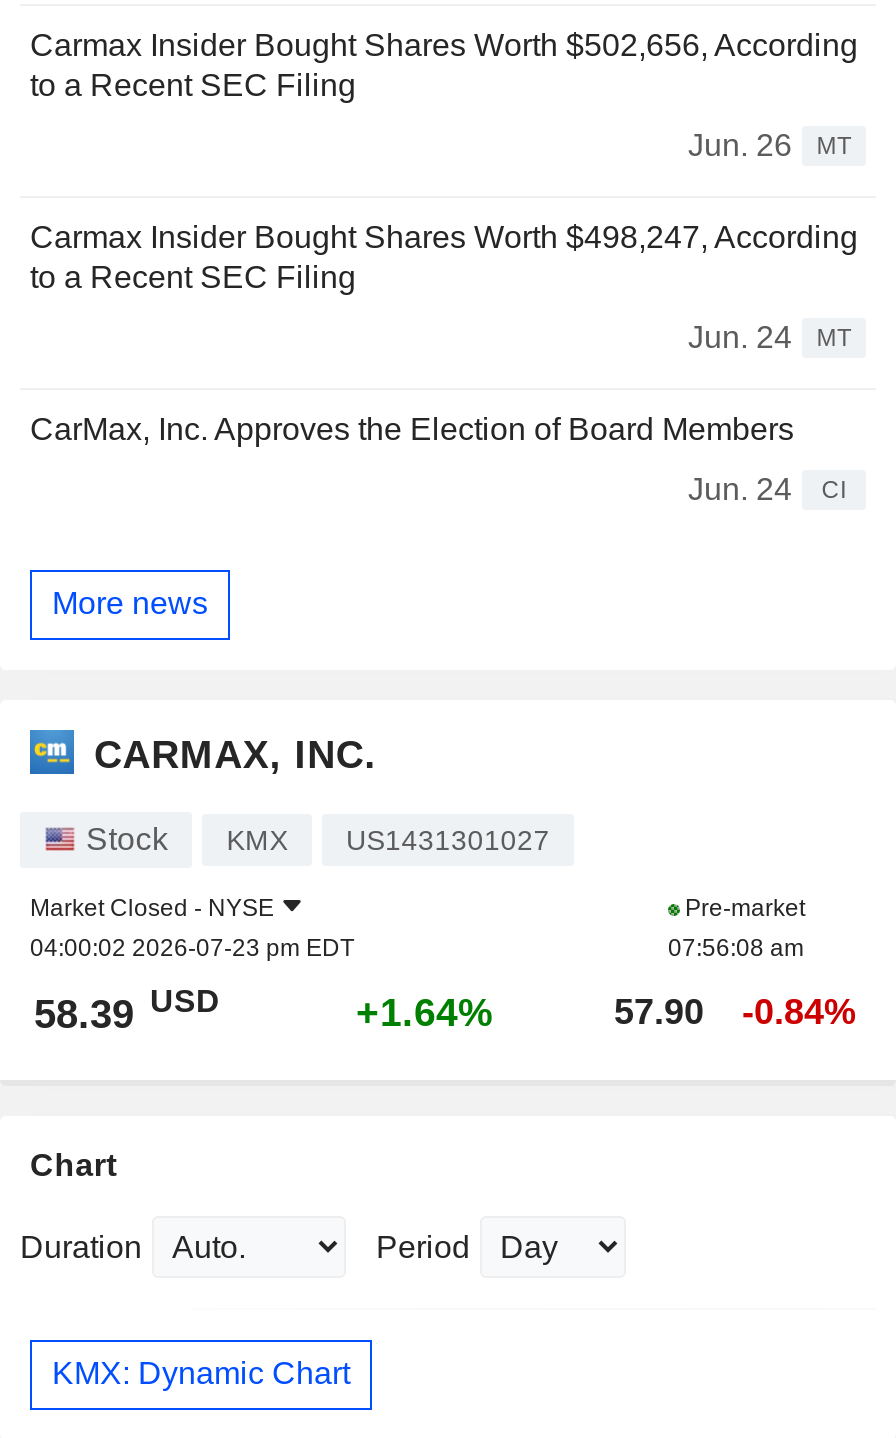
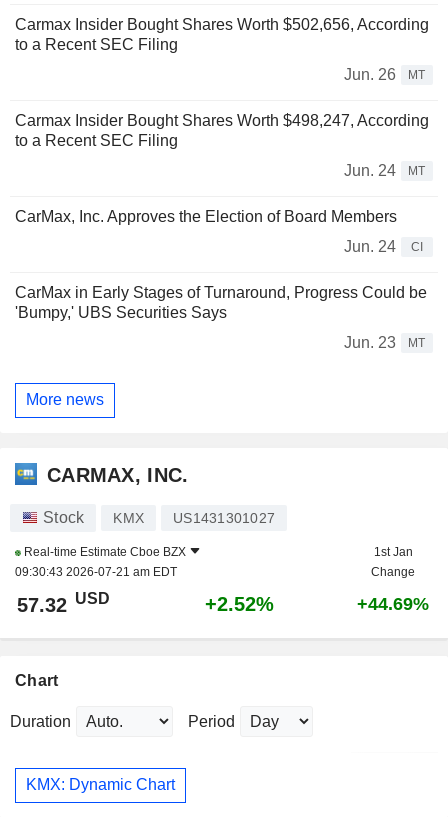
none -> [15,283,427,350] CarMax in Early Stages of Turnaround, Progress Could be | 'Bumpy,' UBS Securities Says | Jun. 23 | MT
[30,893,354,961] Market Closed - NYSE | 04:00:02 2026-07-23 pm EDT -> [15,545,186,579] Real-time Estimate Cboe BZX | 09:30:43 2026-07-21 am EDT
[668,893,805,961] Pre-market | 07:56:08 am -> [371,545,415,579] 1st Jan | Change
[34,984,856,1035] 58.39 USD | +1.64% | 57.90 | -0.84% -> [17,590,429,616] 57.32 USD | +2.52% | +44.69%

